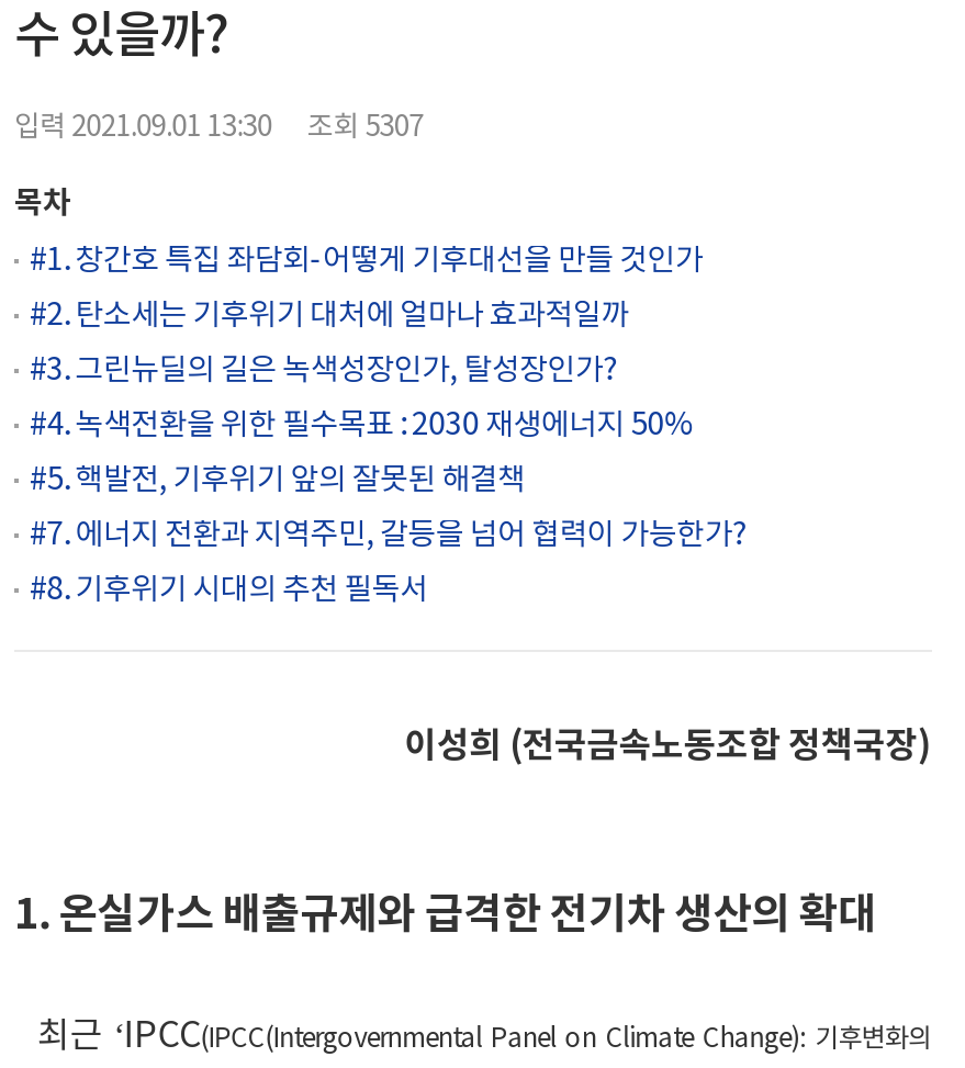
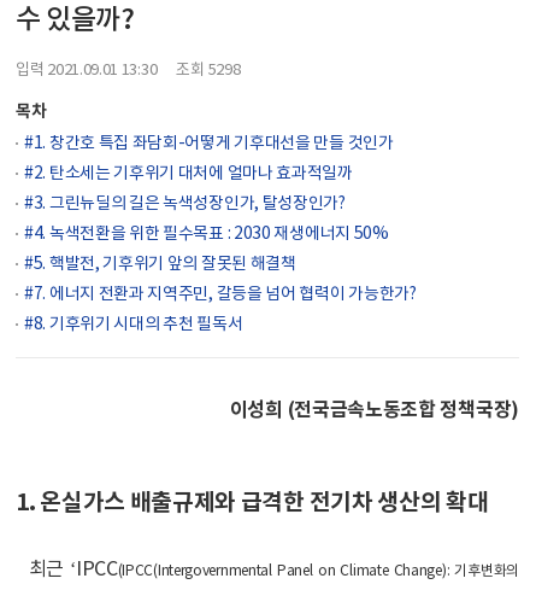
[14,112,424,145] 입력 2021.09.01 13:30 조회 5307 -> [16,62,240,80] 입력 2021.09.01 13:30 조회 5298

